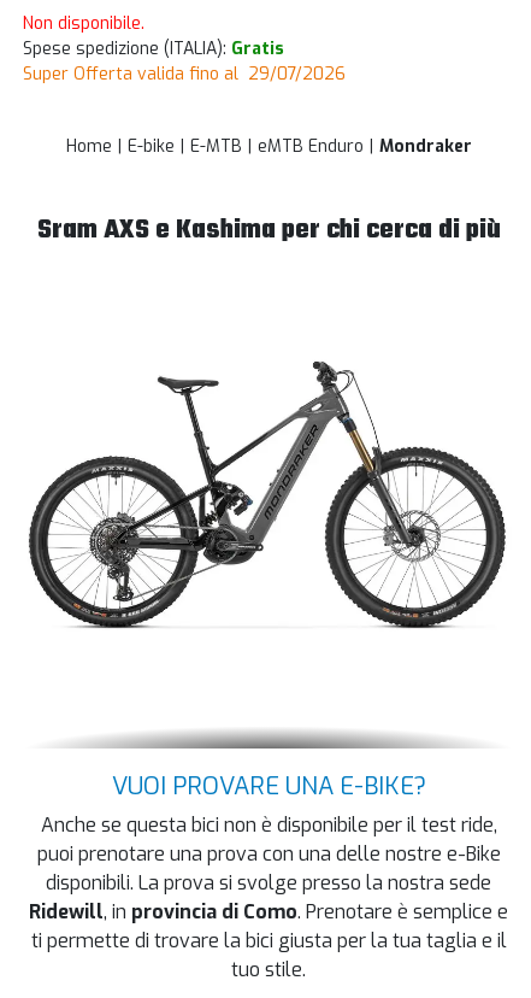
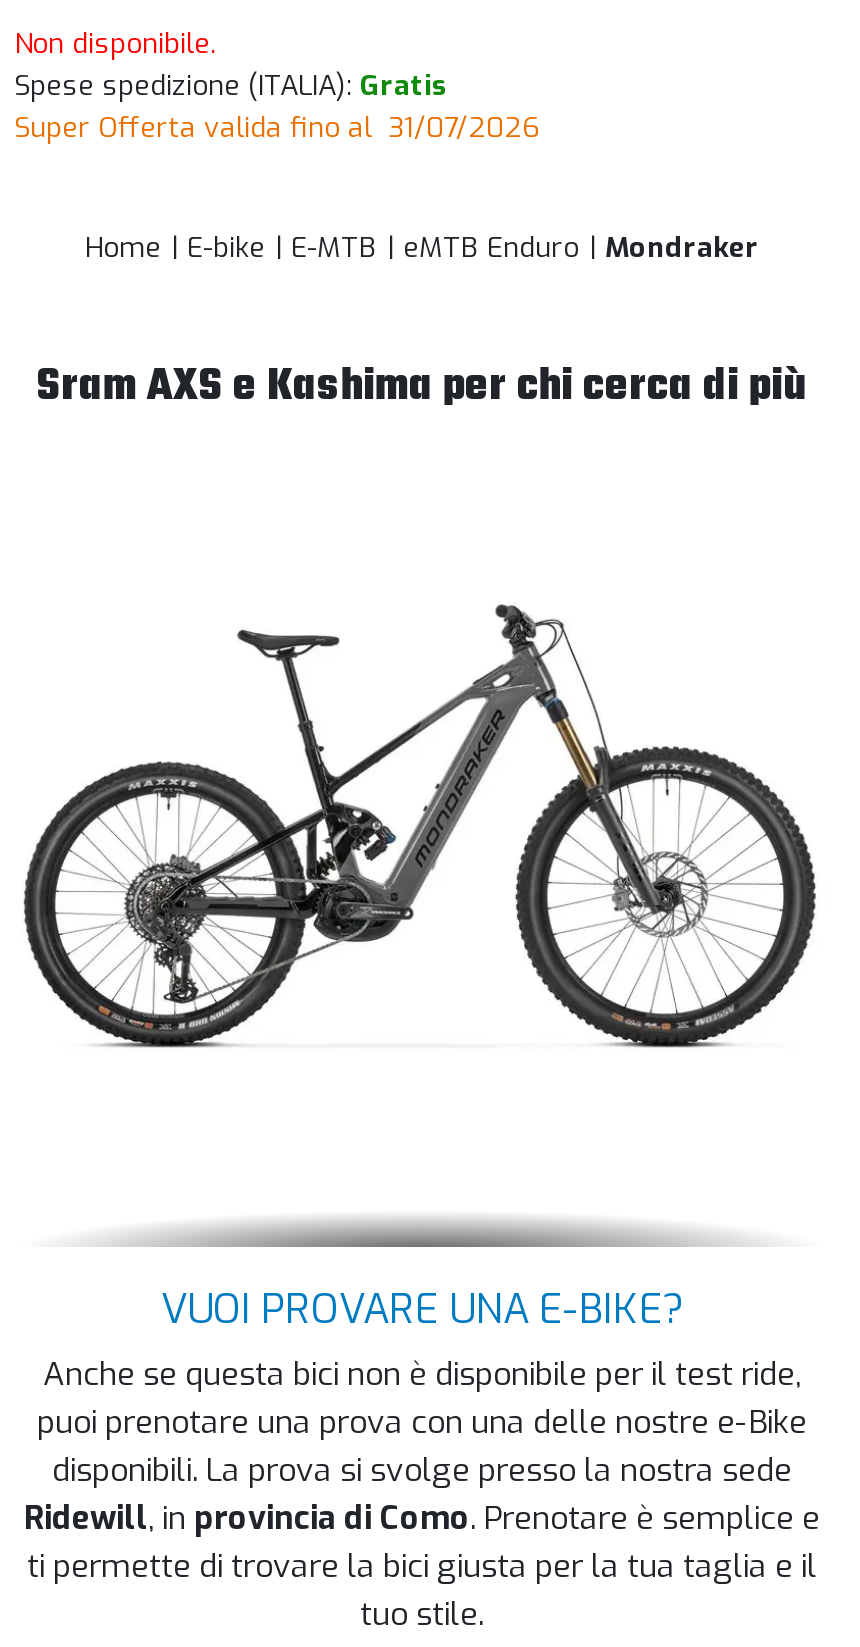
[23,62,346,85] Super Offerta valida fino al 29/07/2026 -> [14,108,540,146] Super Offerta valida fino al 31/07/2026

